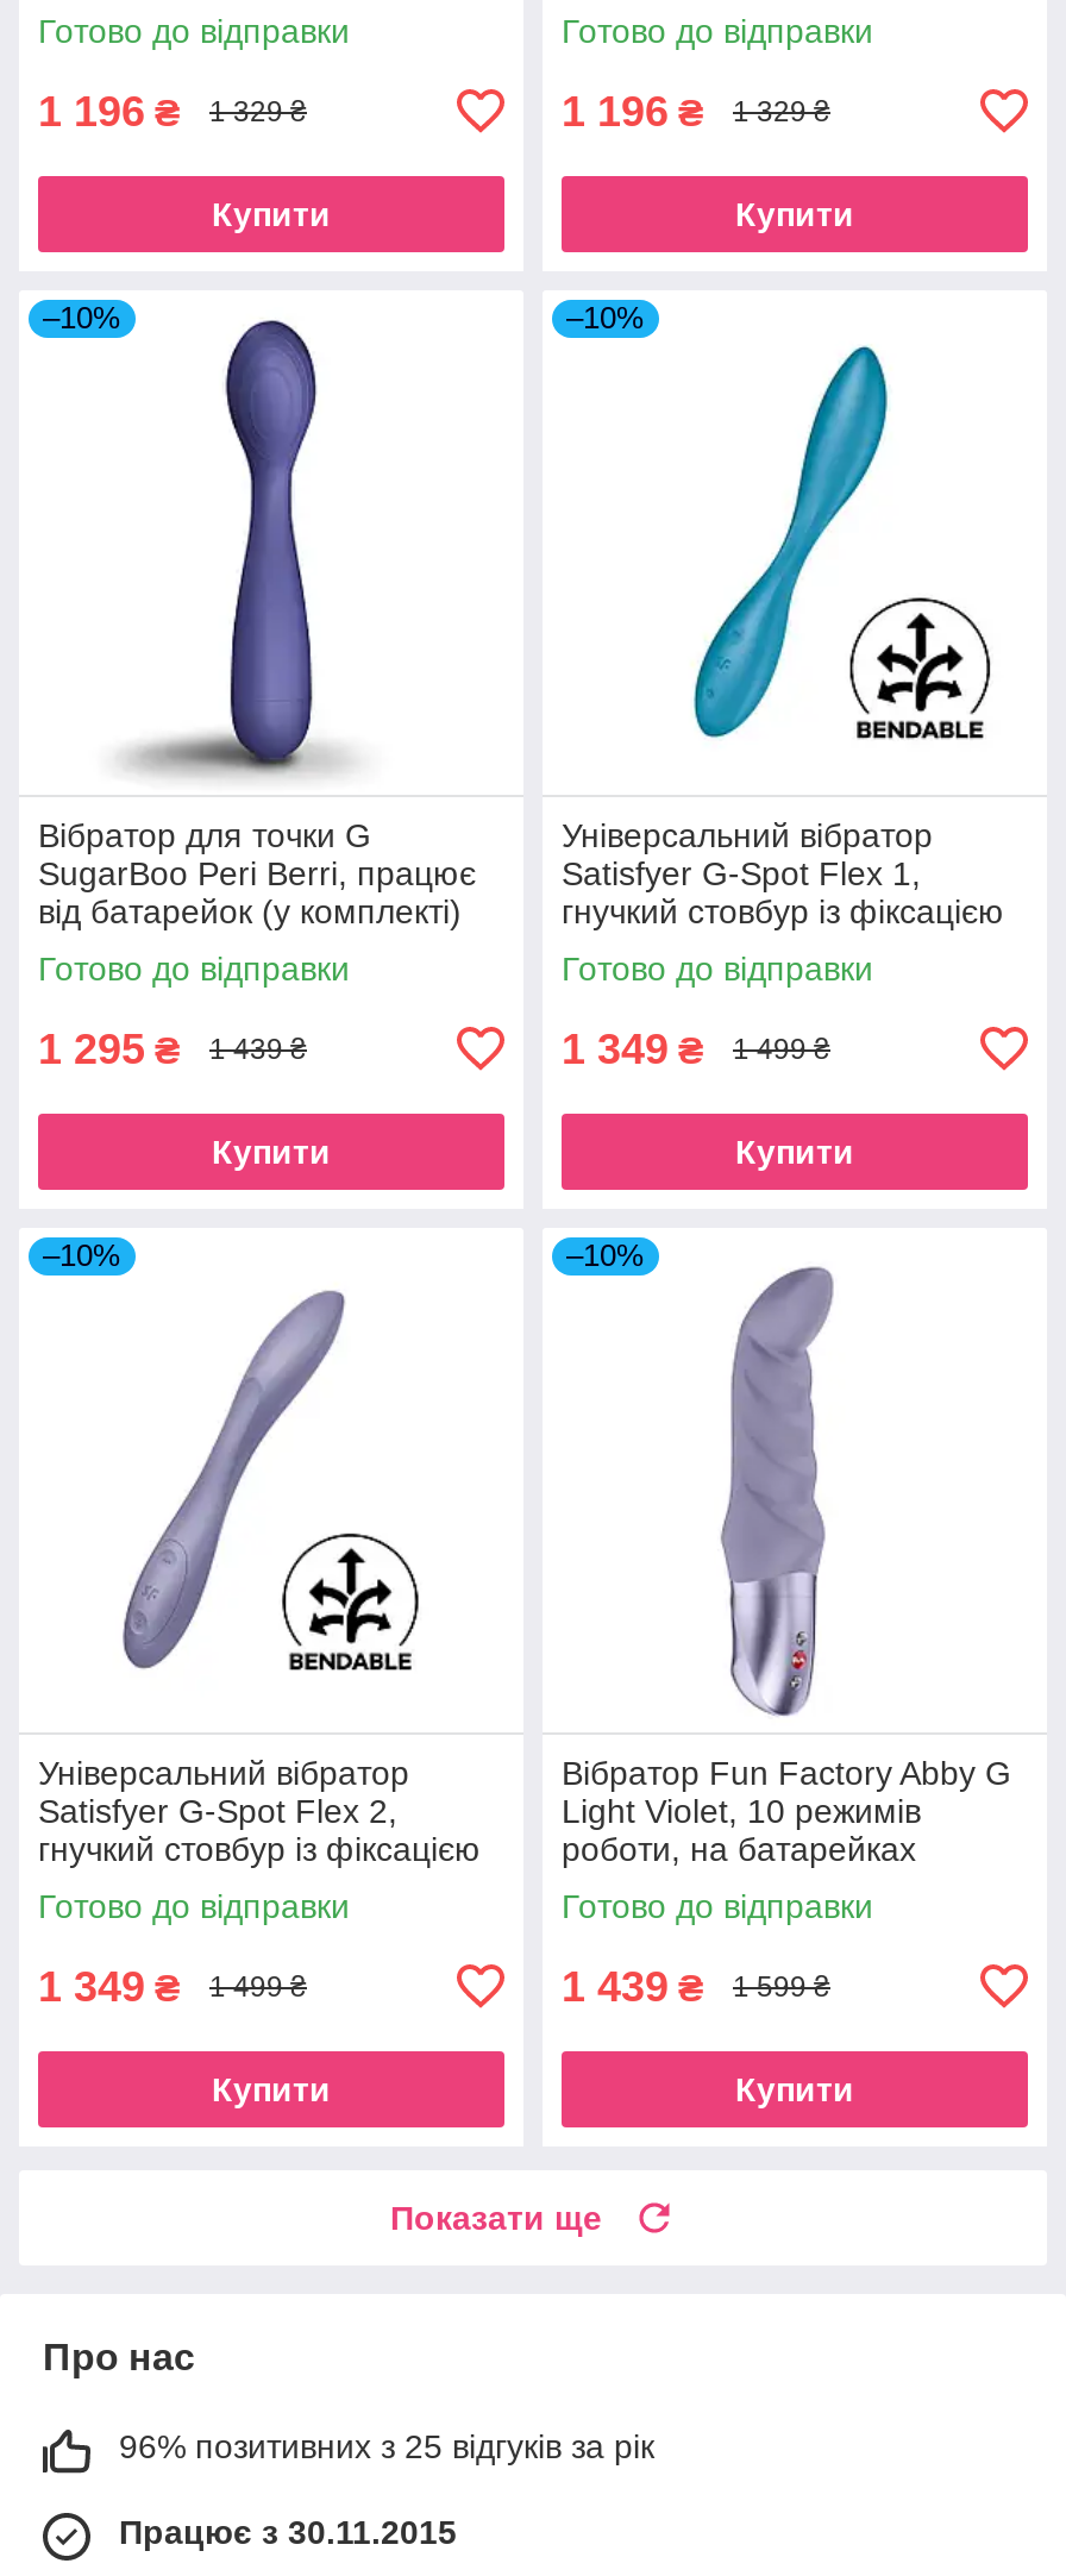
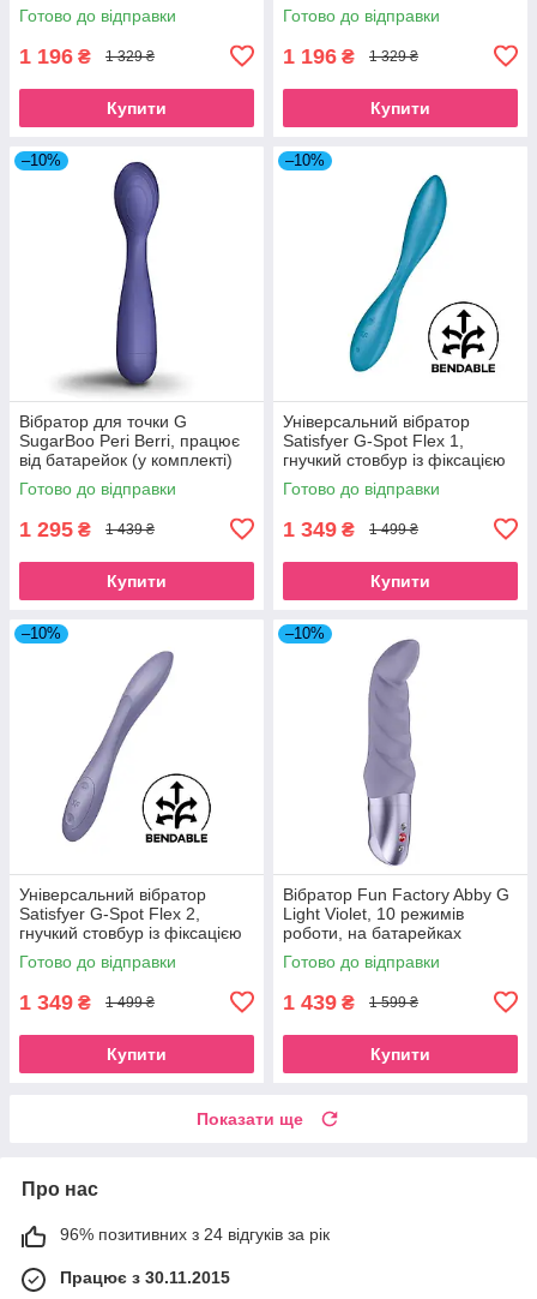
[119,2427,654,2465] 96% позитивних з 25 відгуків за рік -> [60,1224,330,1244] 96% позитивних з 24 відгуків за рік

